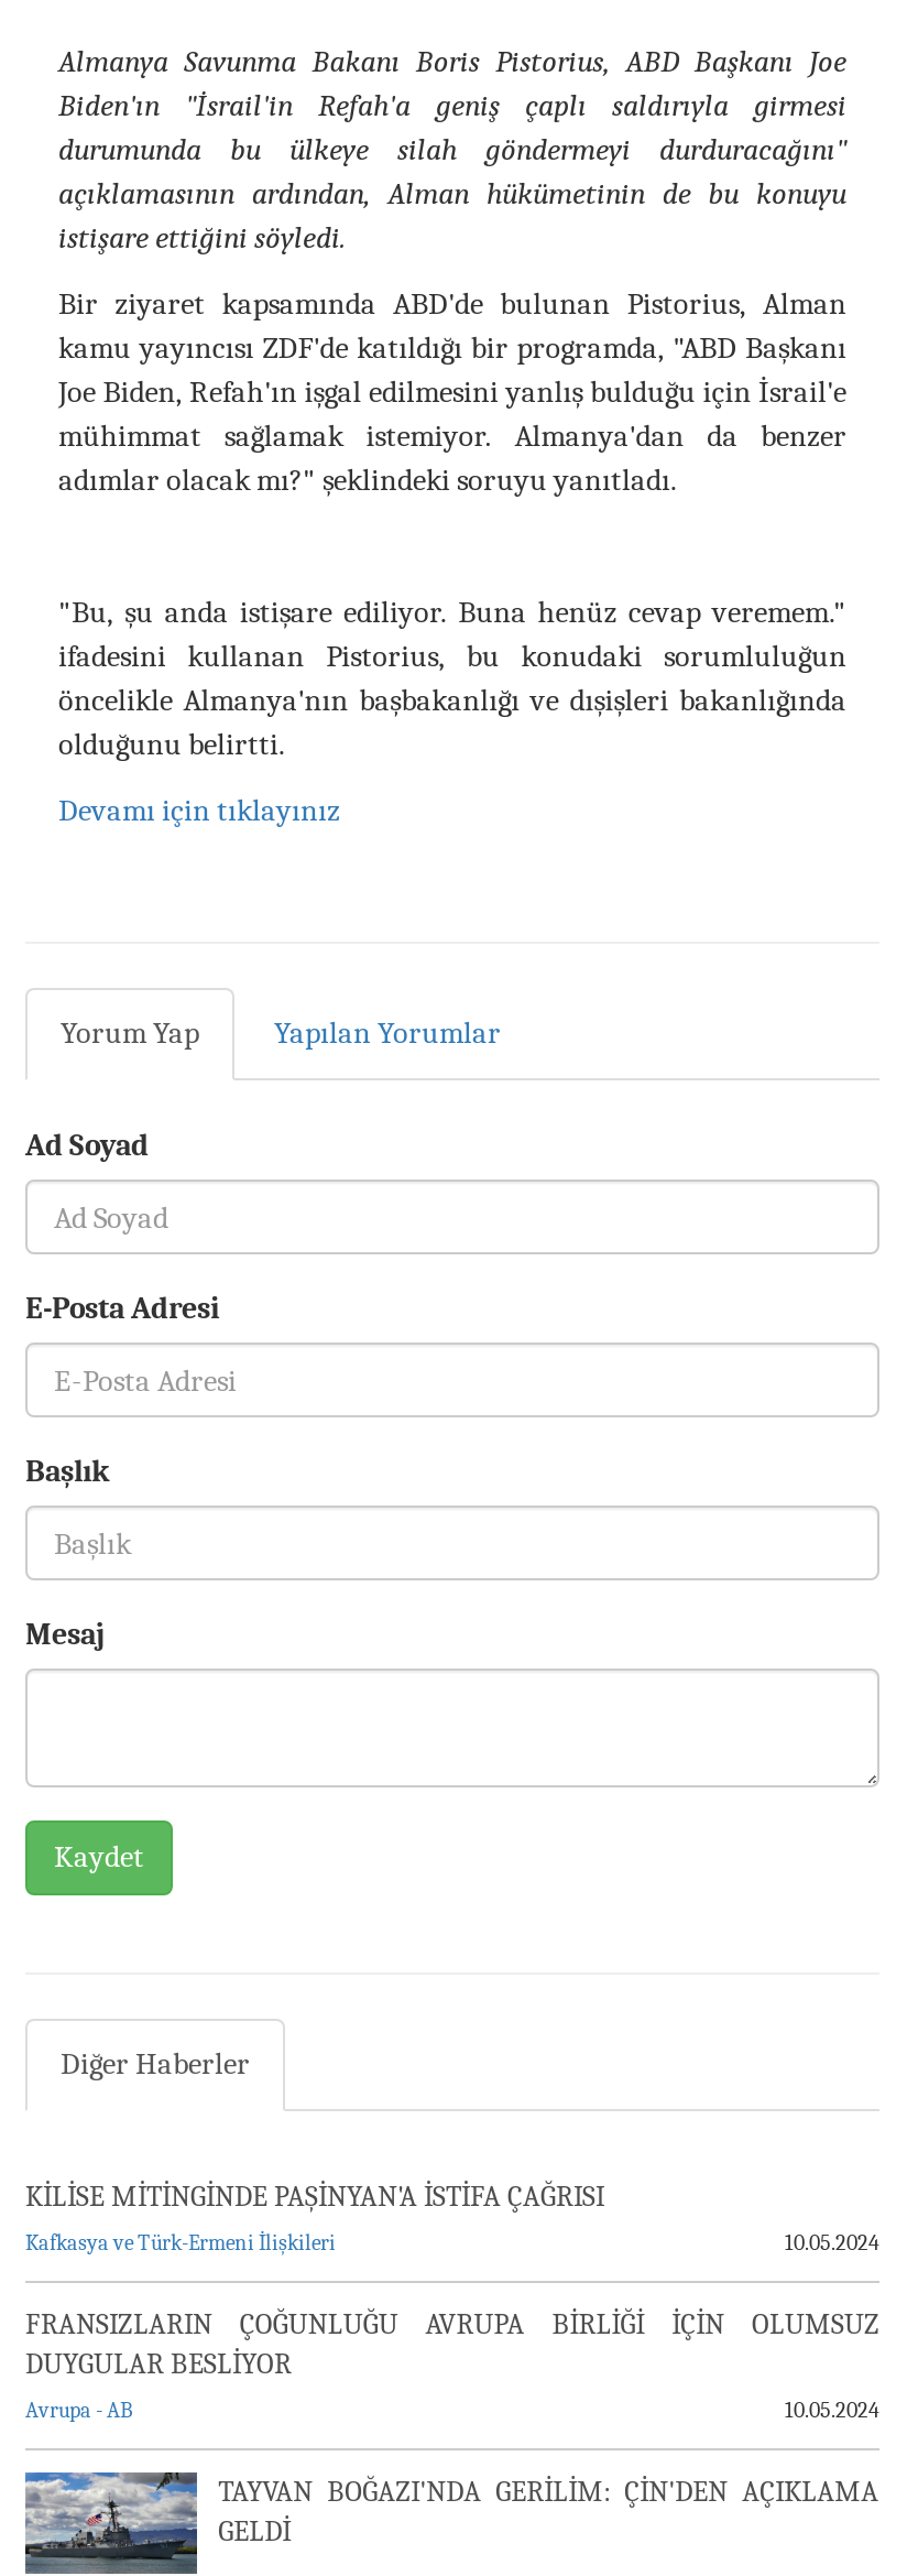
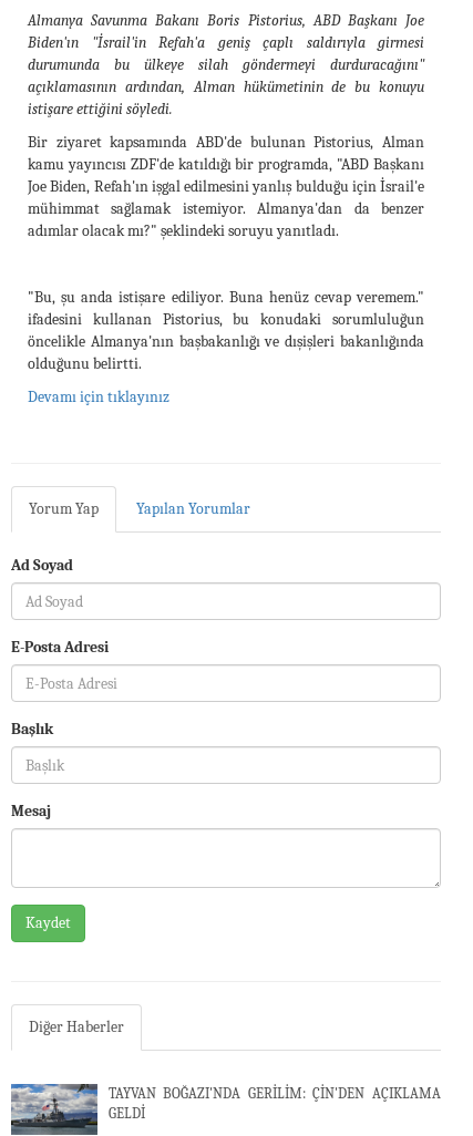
[25,2180,879,2425] KİLİSE MİTİNGİNDE PAŞİNYAN'A İSTİFA ÇAĞRISI | Kafkasya ve Türk-Ermeni İlişkileri | 10.05.2024 | FRANSIZLARIN ÇOĞUNLUĞU AVRUPA BİRLİĞİ İÇİN OLUMSUZ | DUYGULAR BESLİYOR | Avrupa - AB | 10.05.2024 -> none

